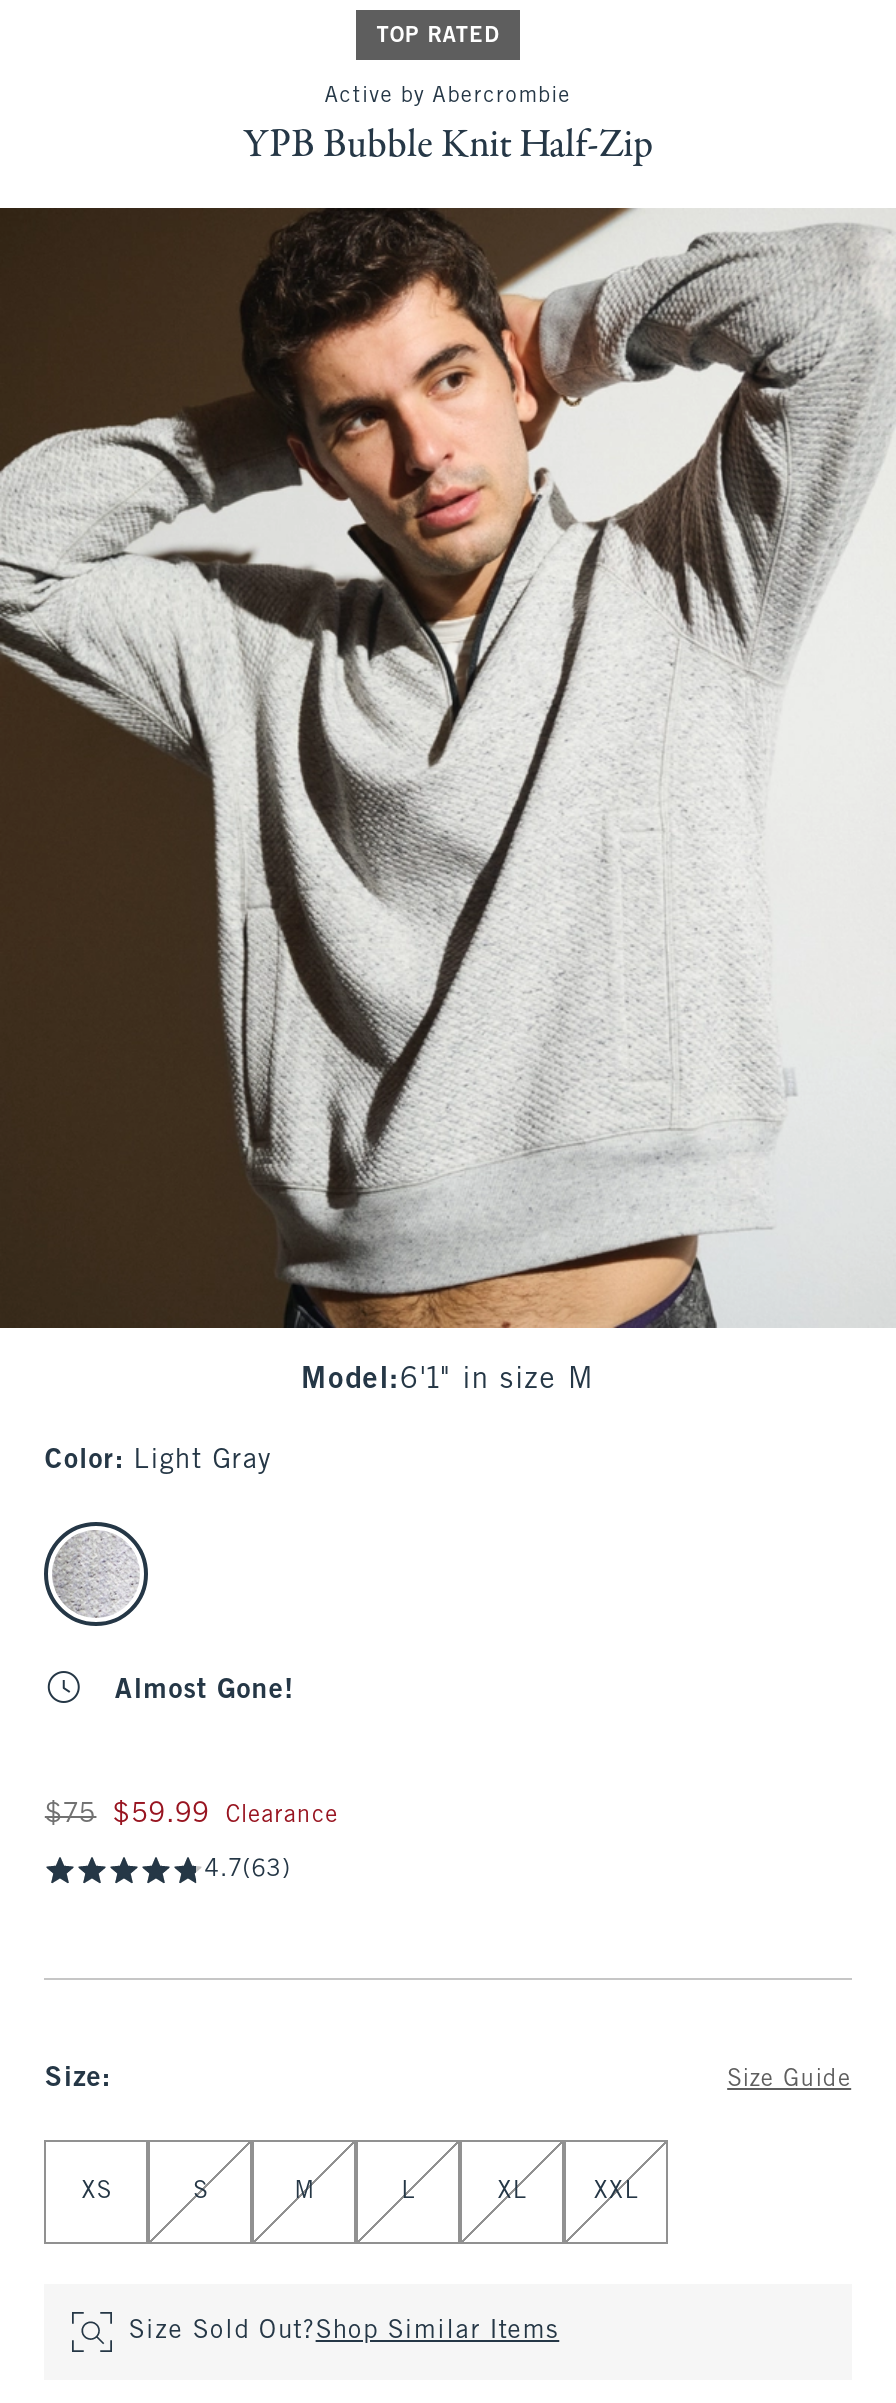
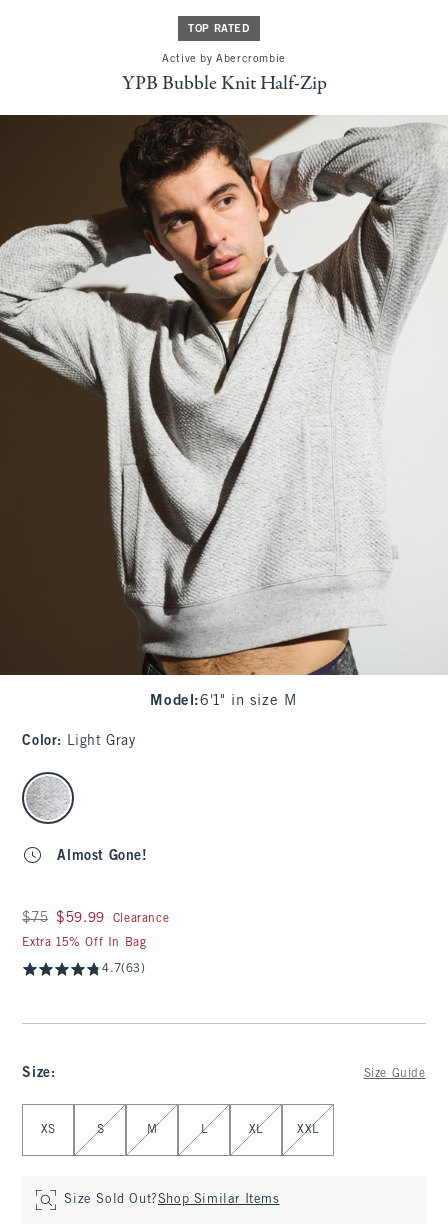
none -> [22,937,146,949] Extra 15% Off In Bag

